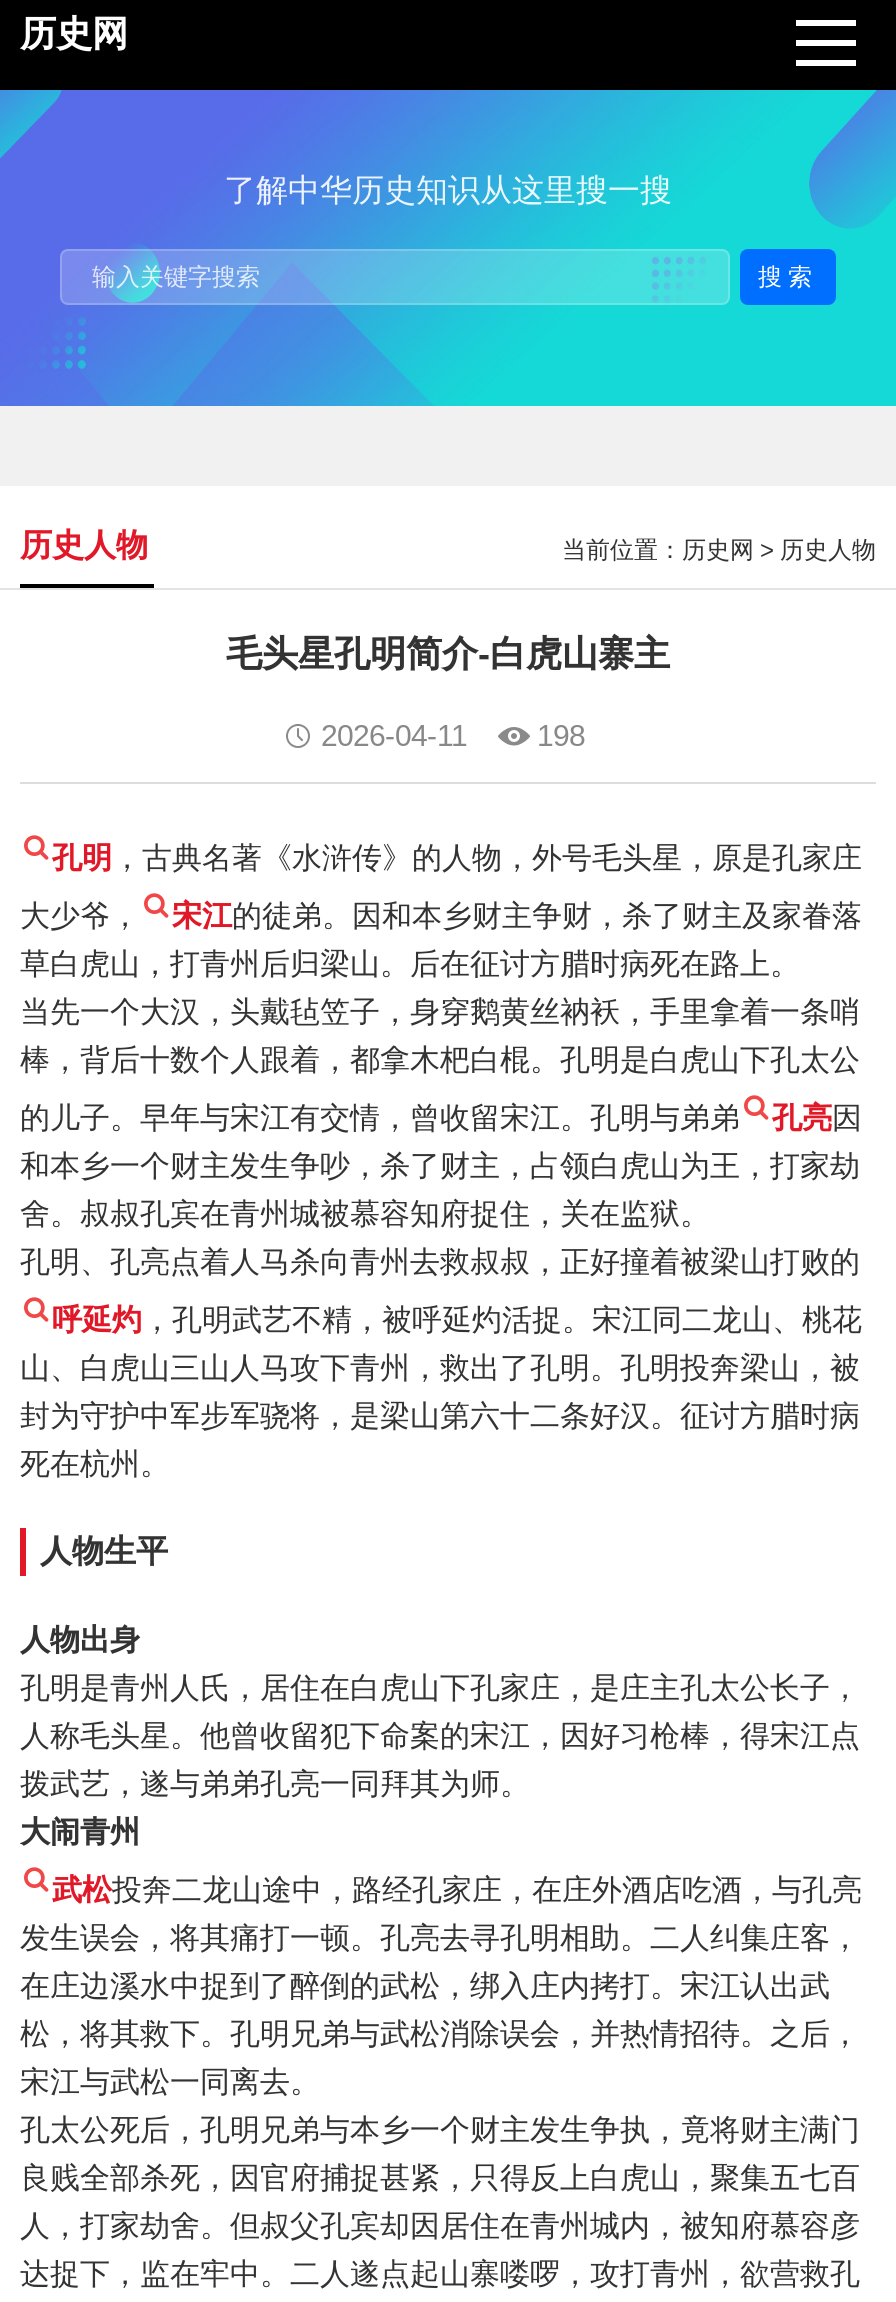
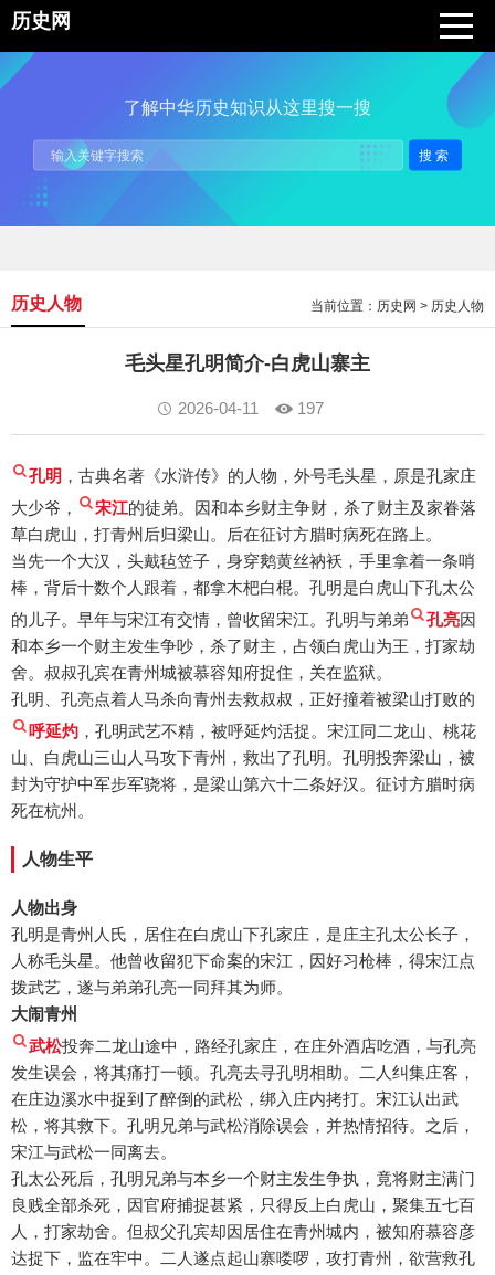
[537,718,585,752] 198 -> [297,399,323,418] 197

